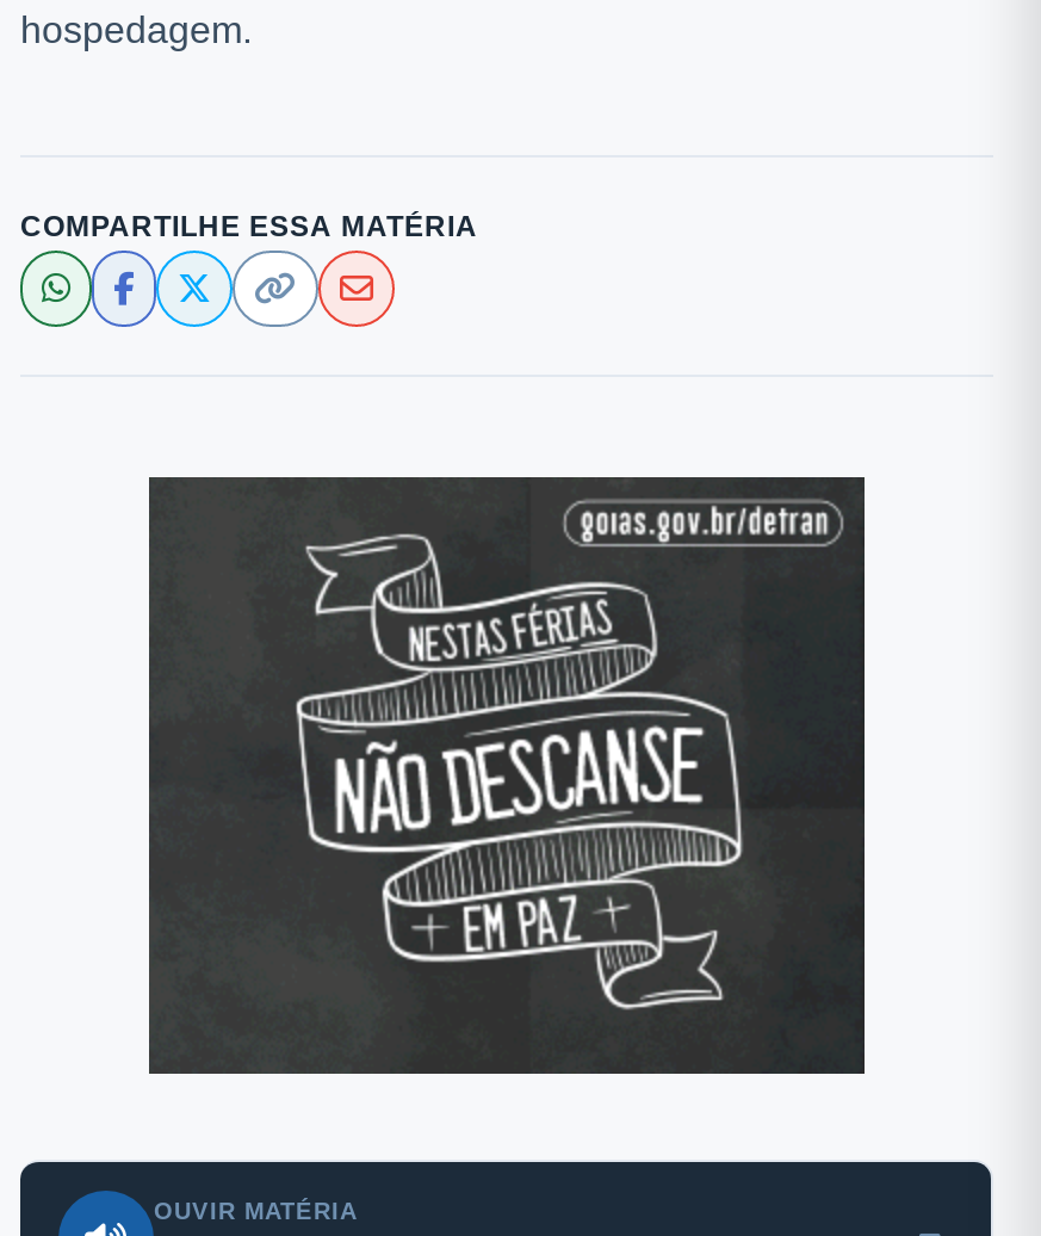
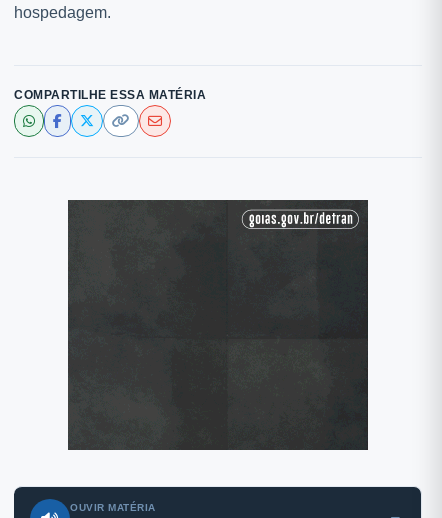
[295,532,745,1012] [image] -> none

